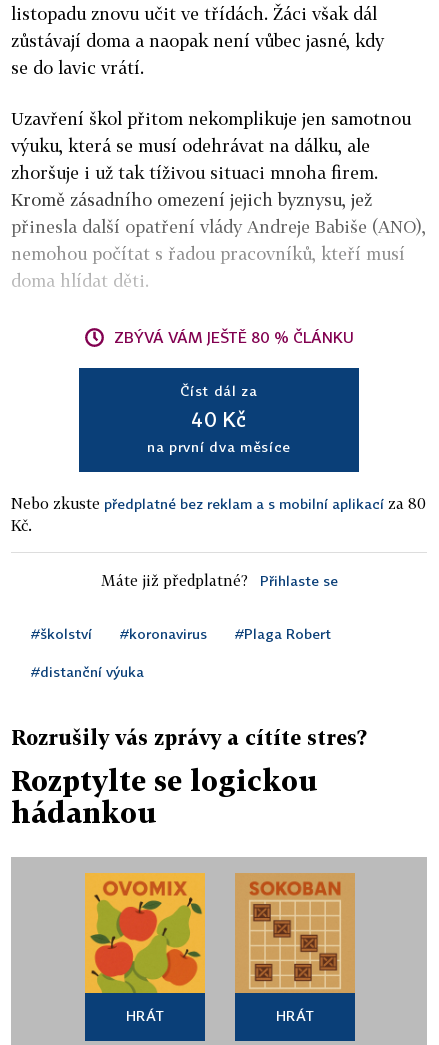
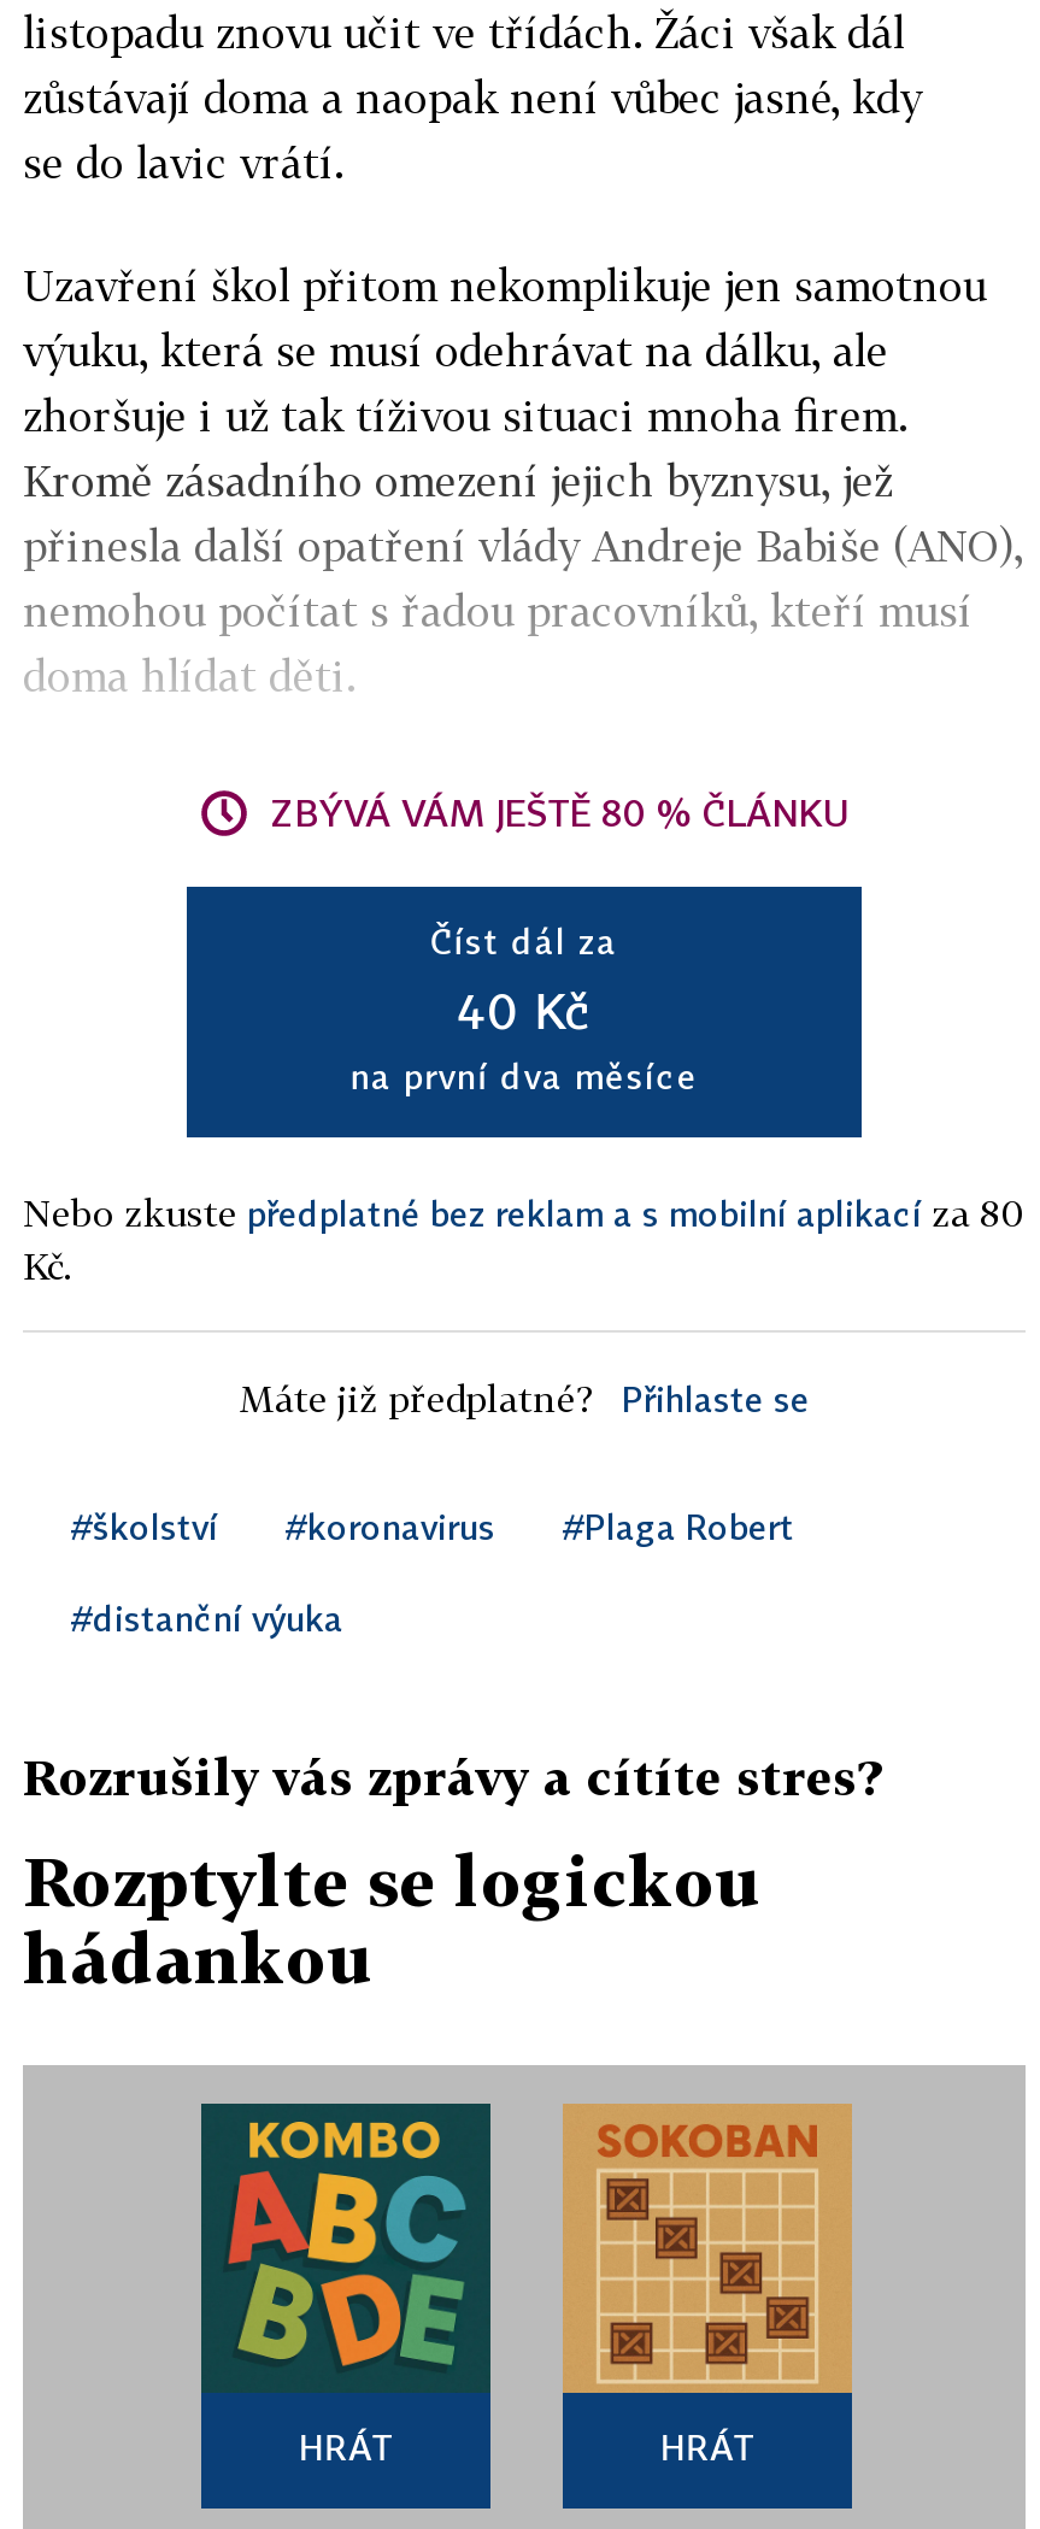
[84,872,206,994] [image] -> [199,2101,493,2393] [image]

